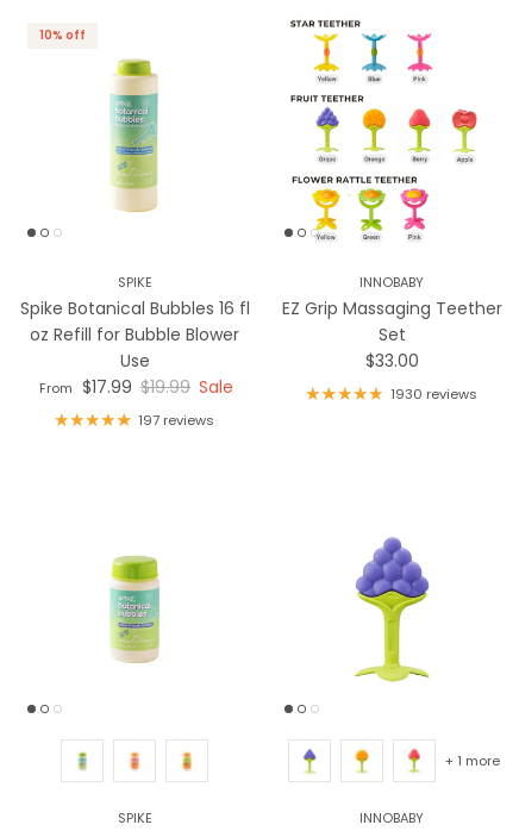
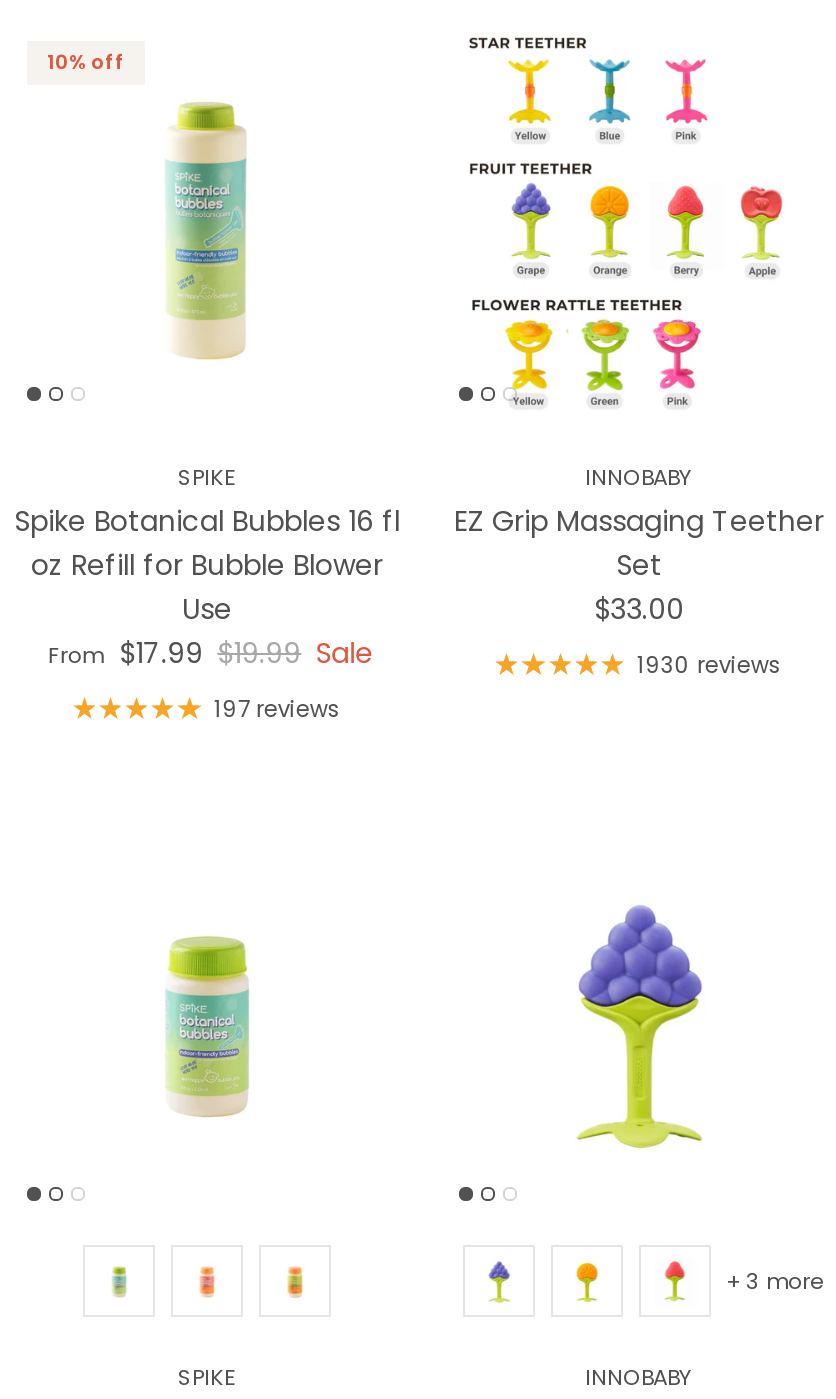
[445,751,500,770] + 1 more -> [726,1265,824,1297] + 3 more

